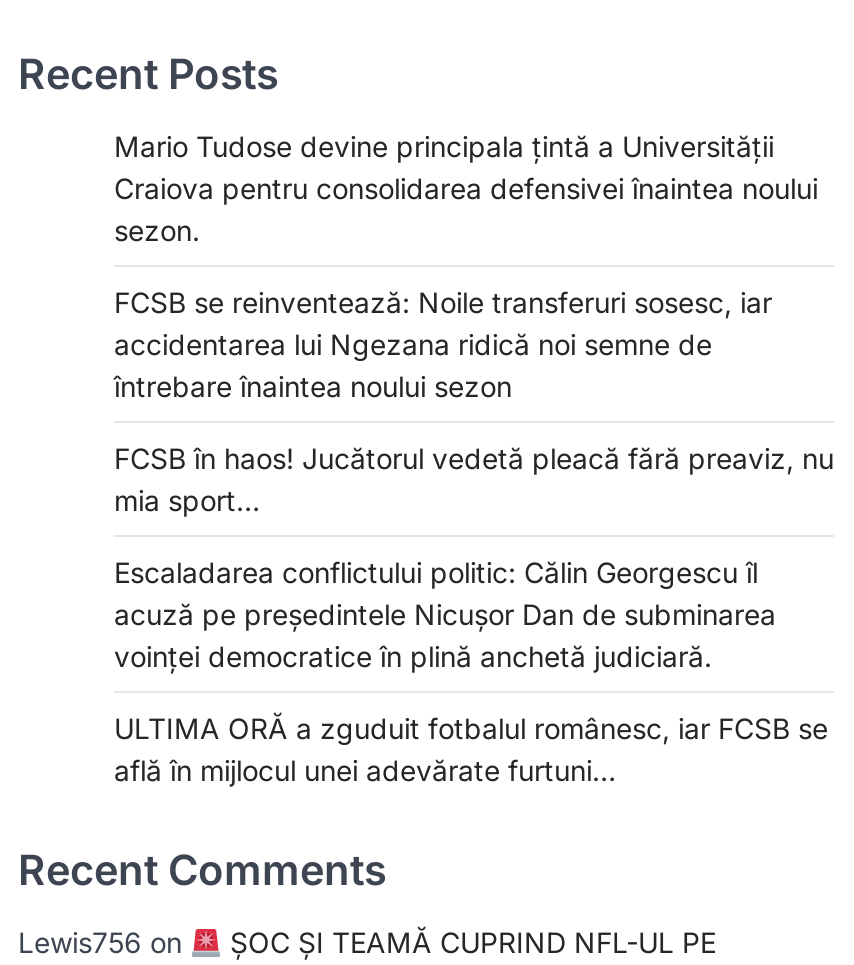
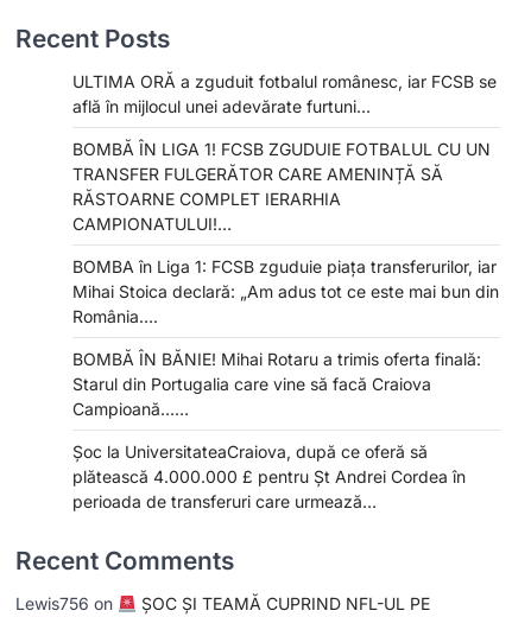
[114,130,834,674] Mario Tudose devine principala țintă a Universității | Craiova pentru consolidarea defensivei înaintea noului | sezon. | FCSB se reinventează: Noile transferuri sosesc, iar | accidentarea lui Ngezana ridică noi semne de | întrebare înaintea noului sezon | FCSB în haos! Jucătorul vedetă pleacă fără preaviz, nu | mia sport… | Escaladarea conflictului politic: Călin Georgescu îl | acuză pe președintele Nicușor Dan de subminarea | voinței democratice în plină anchetă judiciară. -> none
moved [114,712,828,788] -> [72,72,497,117]: ULTIMA ORĂ a zguduit fotbalul românesc, iar FCSB se | află în mijlocul unei adevărate furtuni…
none -> [72,139,499,512] BOMBĂ ÎN LIGA 1! FCSB ZGUDUIE FOTBALUL CU UN | TRANSFER FULGERĂTOR CARE AMENINȚĂ SĂ | RĂSTOARNE COMPLET IERARHIA | CAMPIONATULUI!… | BOMBA în Liga 1: FCSB zguduie piața transferurilor, iar | Mihai Stoica declară: „Am adus tot ce este mai bun din | România…. | BOMBĂ ÎN BĂNIE! Mihai Rotaru a trimis oferta finală: | Starul din Portugalia care vine să facă Craiova | Campioană…… | Șoc la UniversitateaCraiova, după ce oferă să | plătească 4.000.000 £ pentru Șt Andrei Cordea în | perioada de transferuri care urmează…

